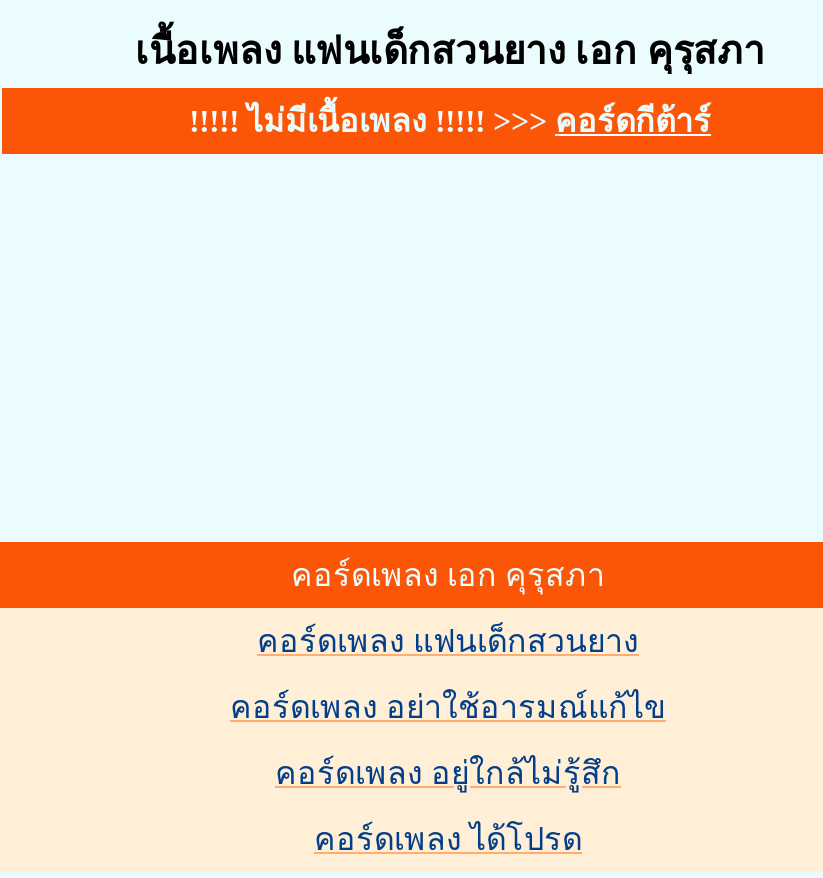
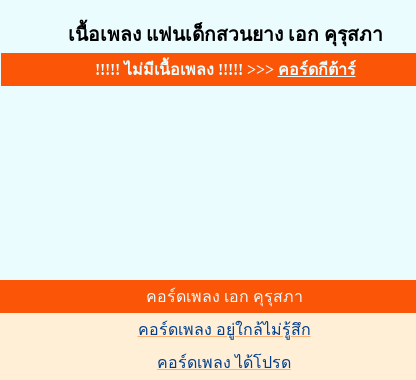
[230,624,666,724] คอร์ดเพลง แฟนเด็กสวนยาง | คอร์ดเพลง อย่าใช้อารมณ์แก้ไข -> none

